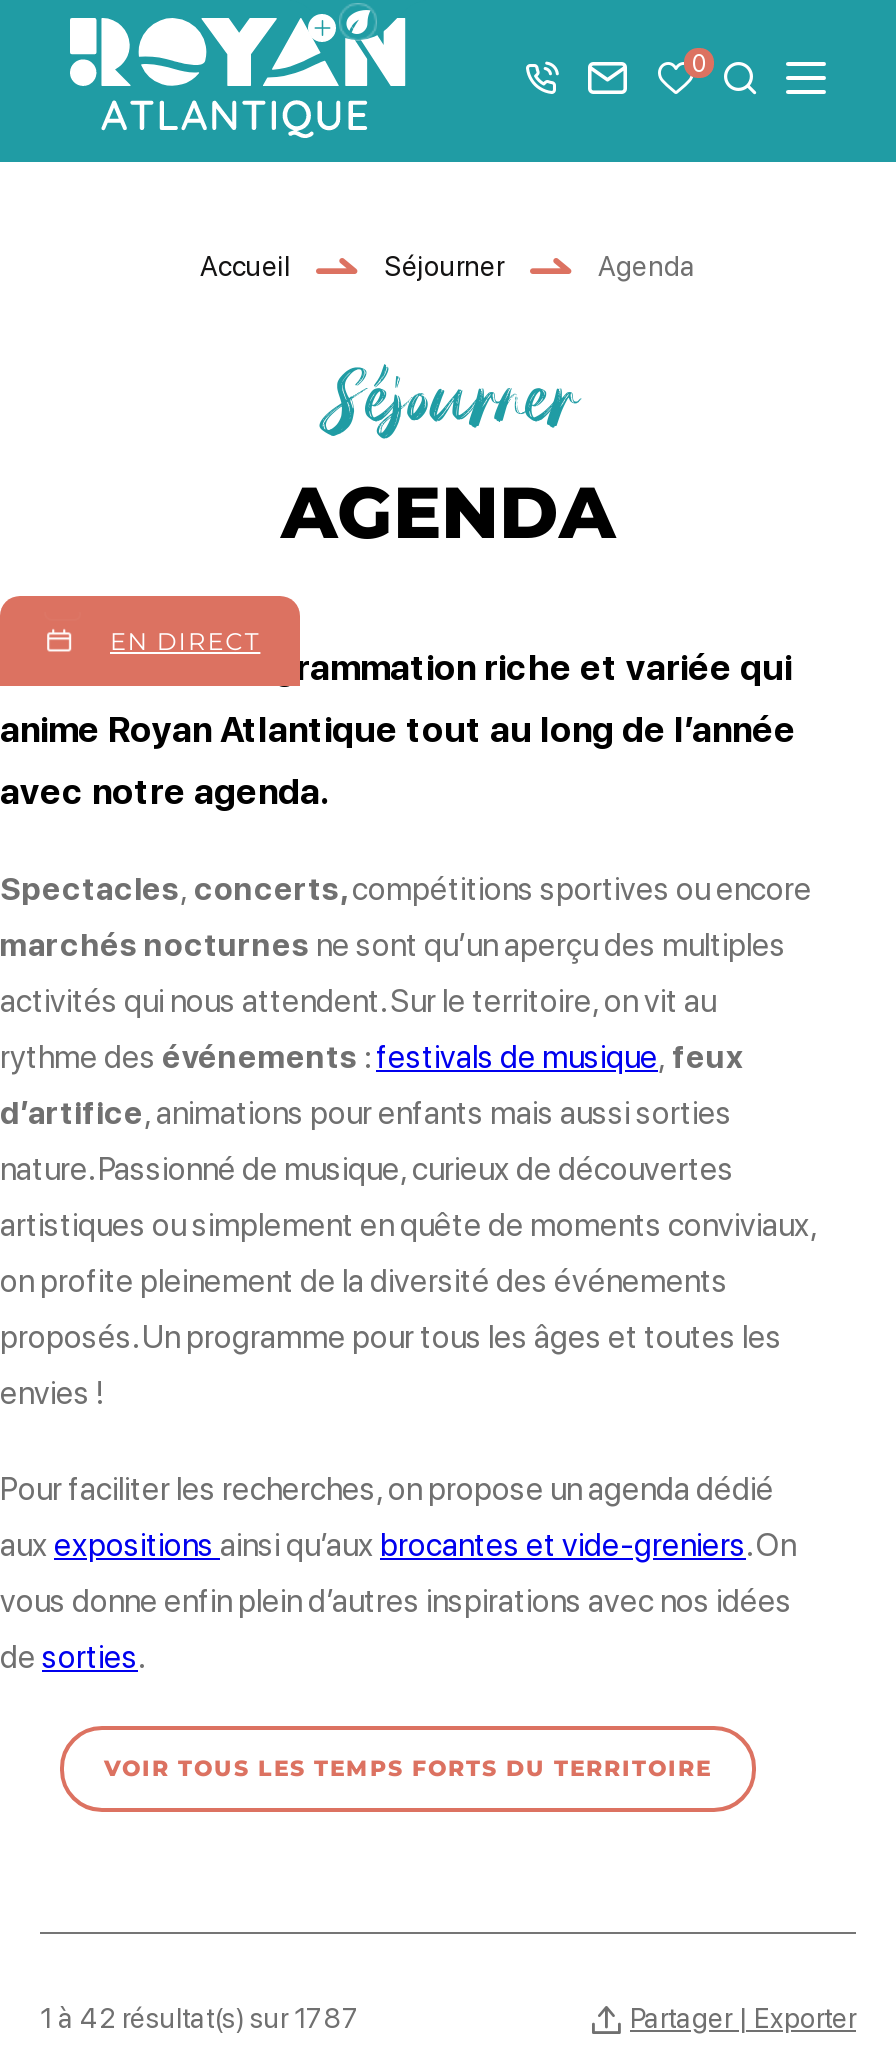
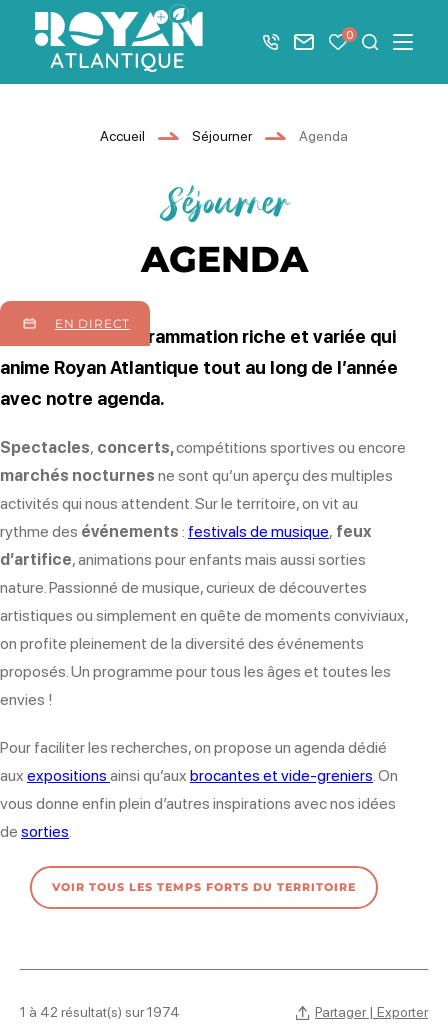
[40,2002,360,2034] 1 à 42 résultat(s) sur 1787 -> [20,1004,180,1020] 1 à 42 résultat(s) sur 1974

